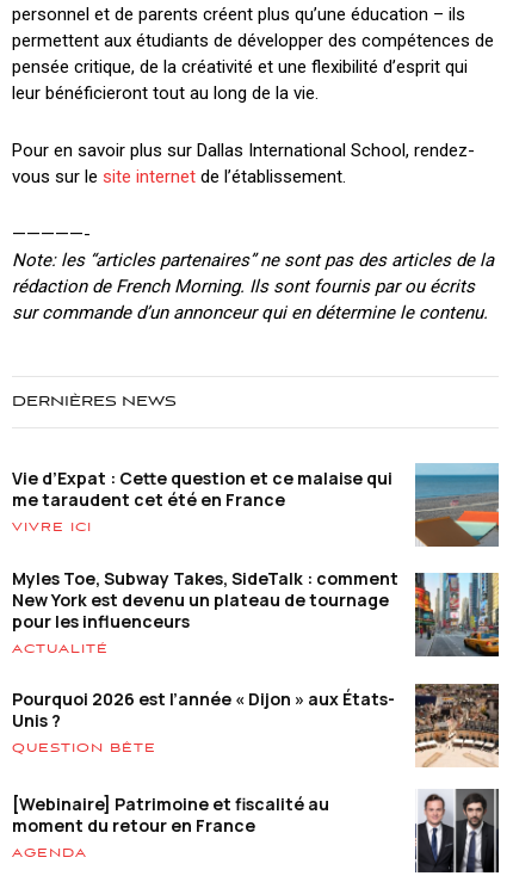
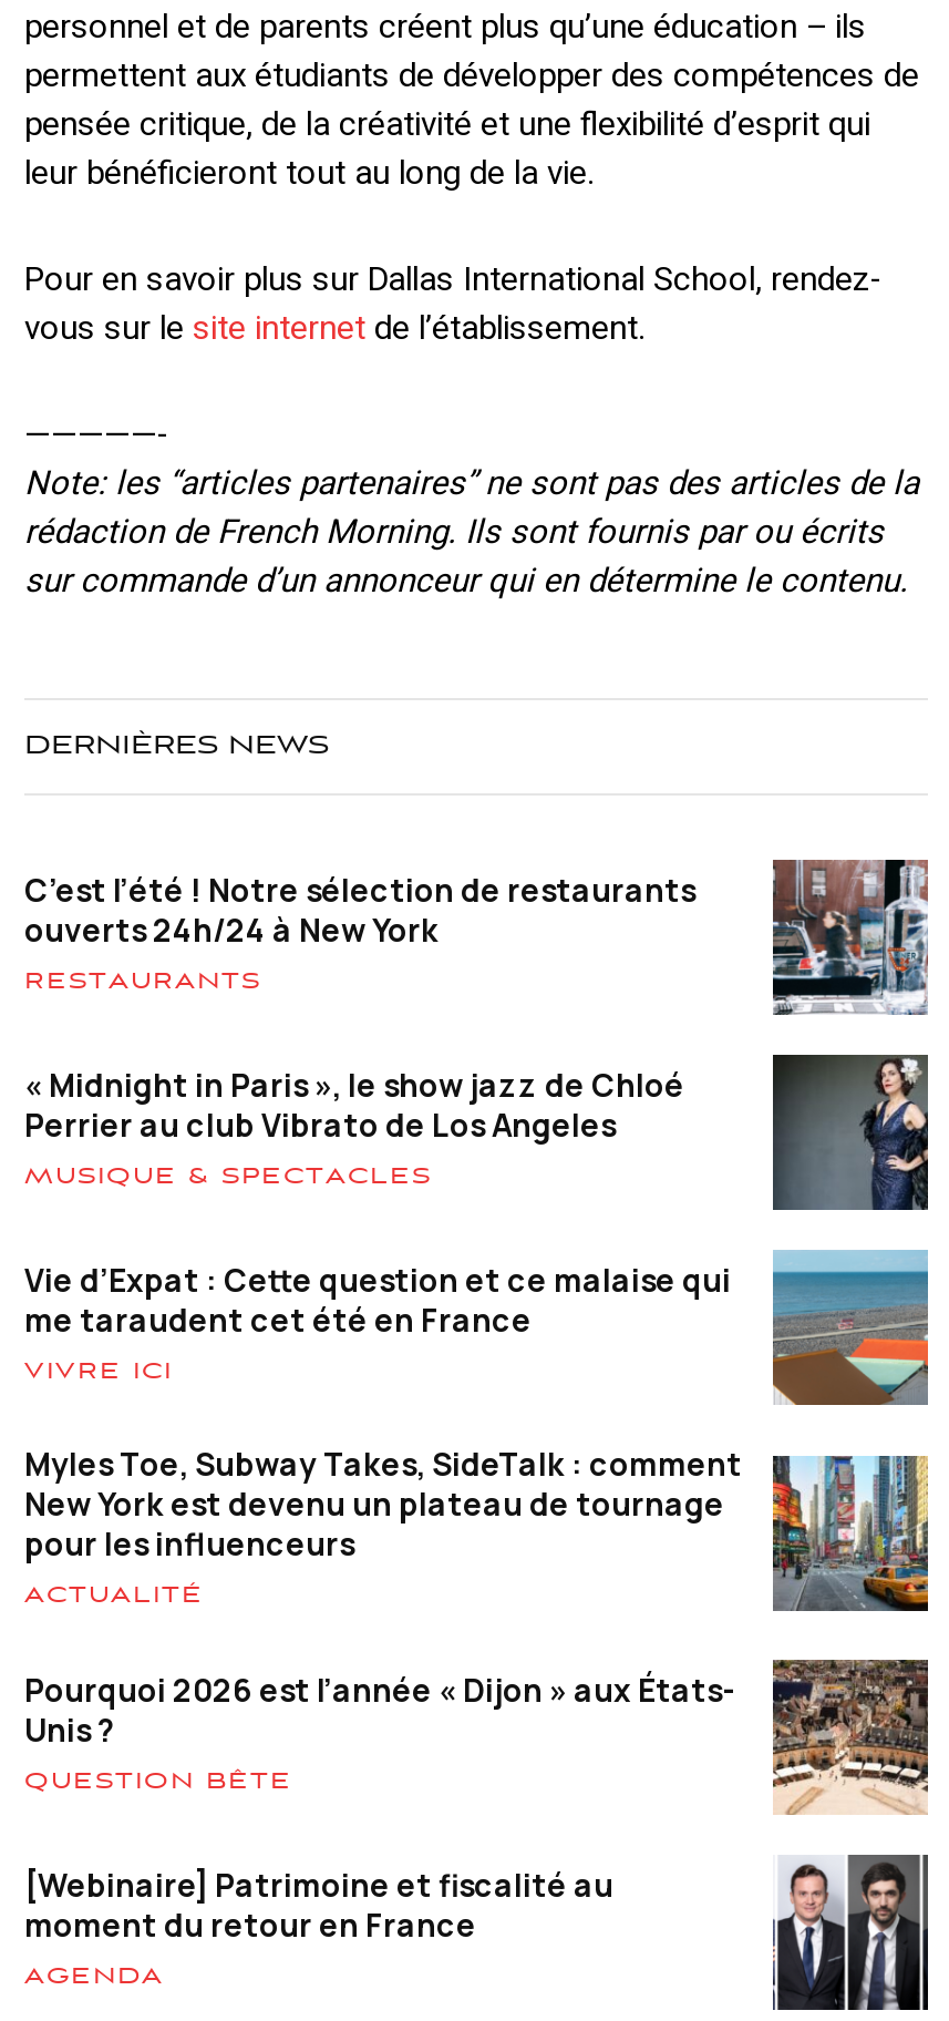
none -> [24,858,930,1188] [image] | C’est l’été ! Notre sélection de restaurants | ouverts 24h/24 à New York | RESTAURANTS | « Midnight in Paris », le show jazz de Chloé | Perrier au club Vibrato de Los Angeles | MUSIQUE & SPECTACLES
none -> [771,1053,930,1212] [image]

